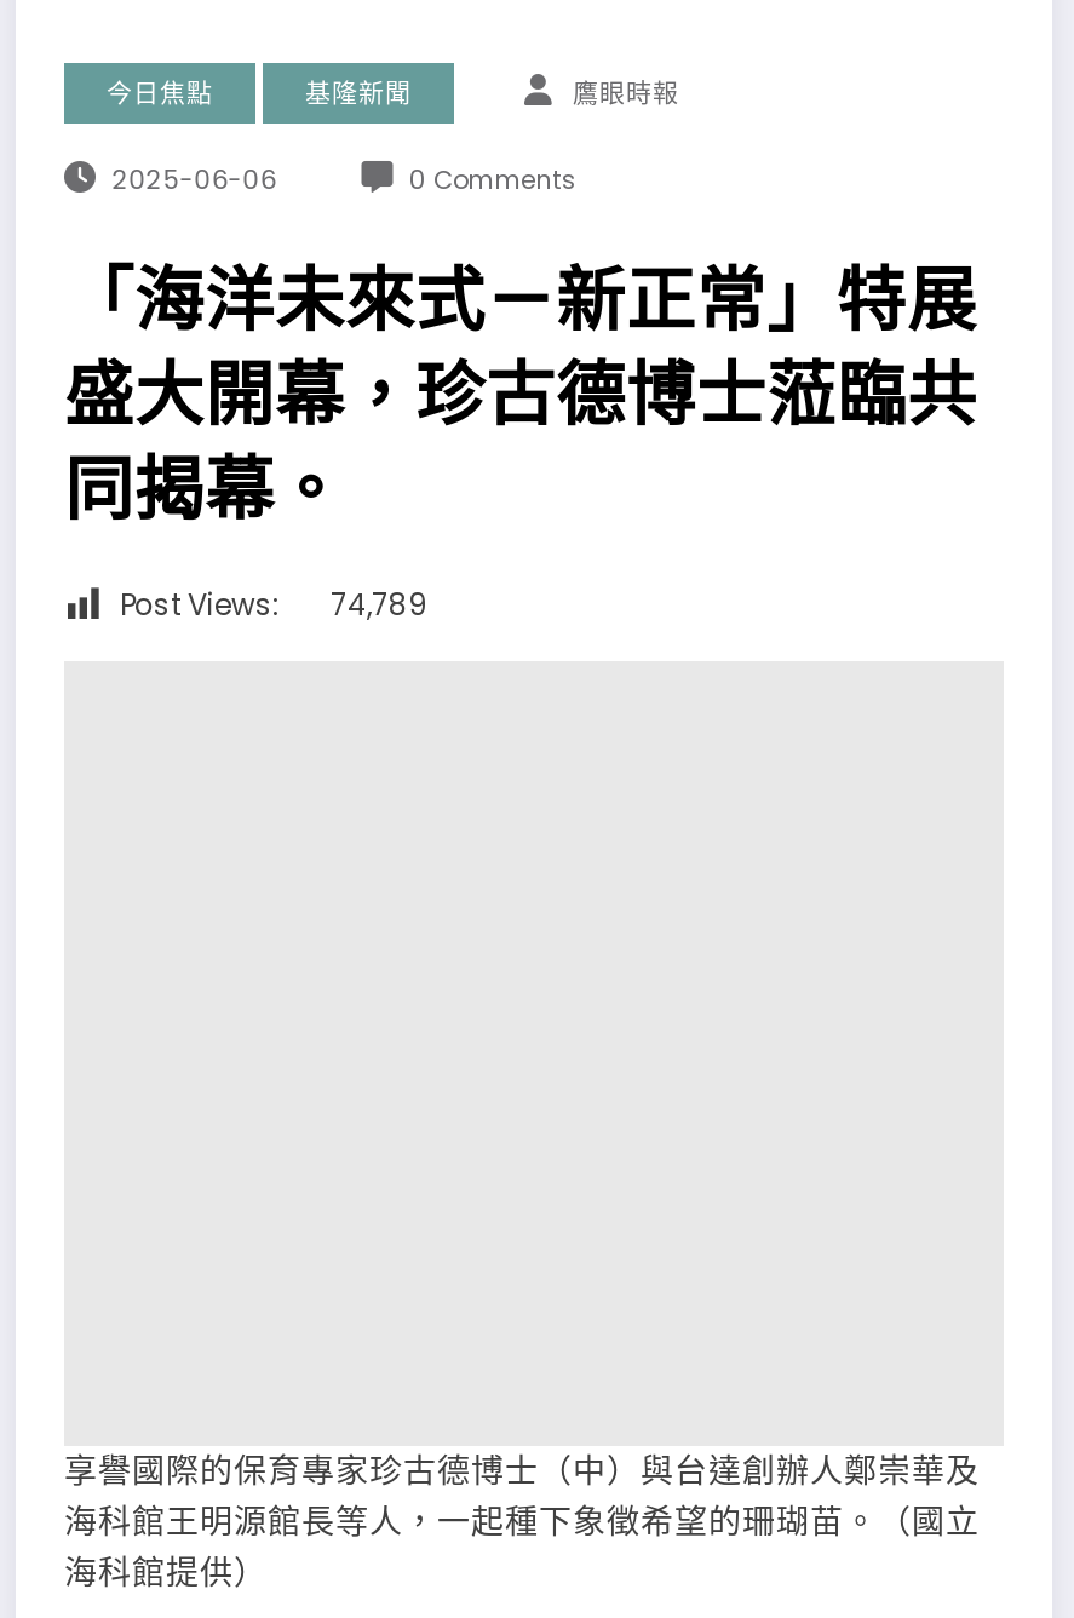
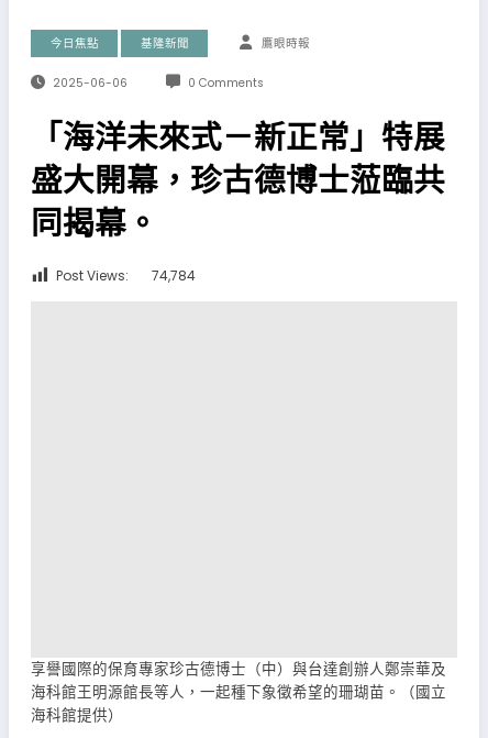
[120,584,427,625] Post Views: 74,789 -> [56,266,196,285] Post Views: 74,784

